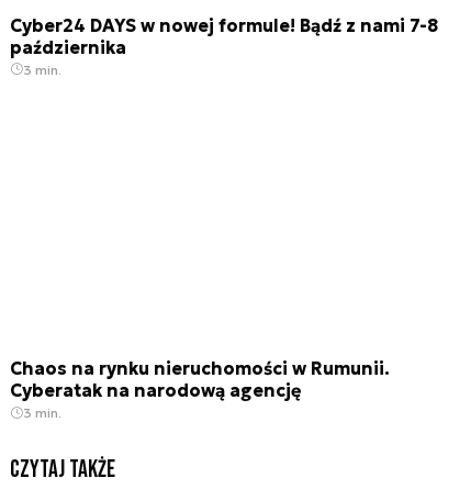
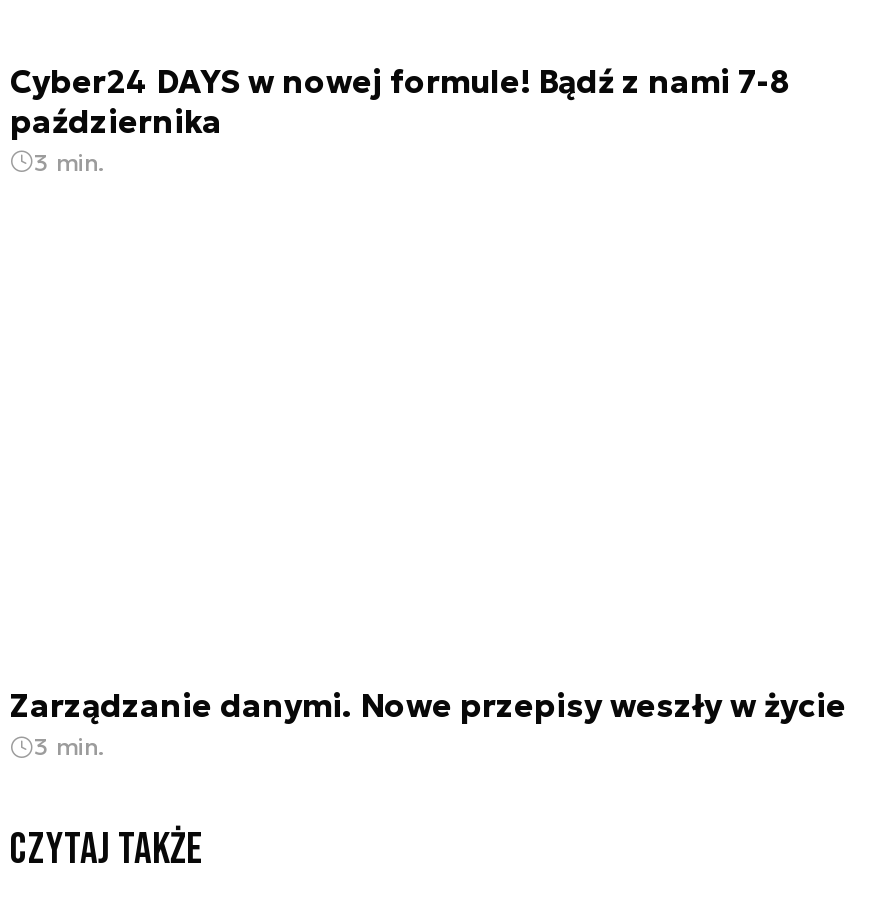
[10,357,390,401] Chaos na rynku nieruchomości w Rumunii. | Cyberatak na narodową agencję -> [10,686,846,726] Zarządzanie danymi. Nowe przepisy weszły w życie

